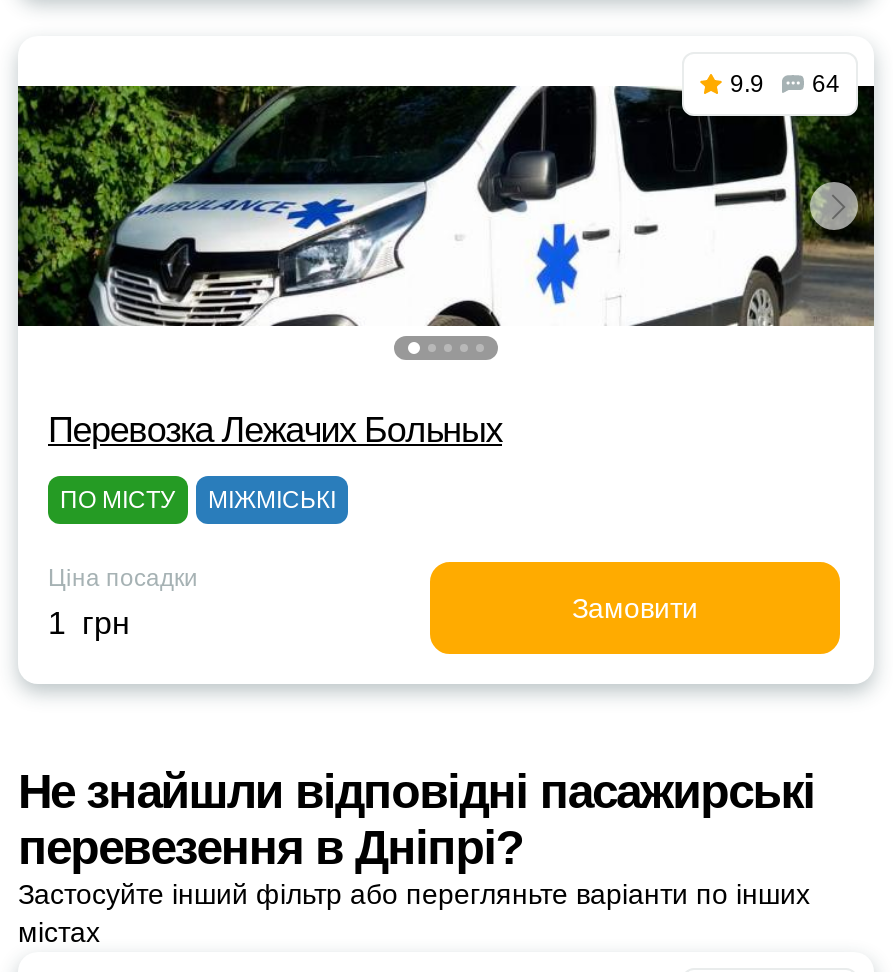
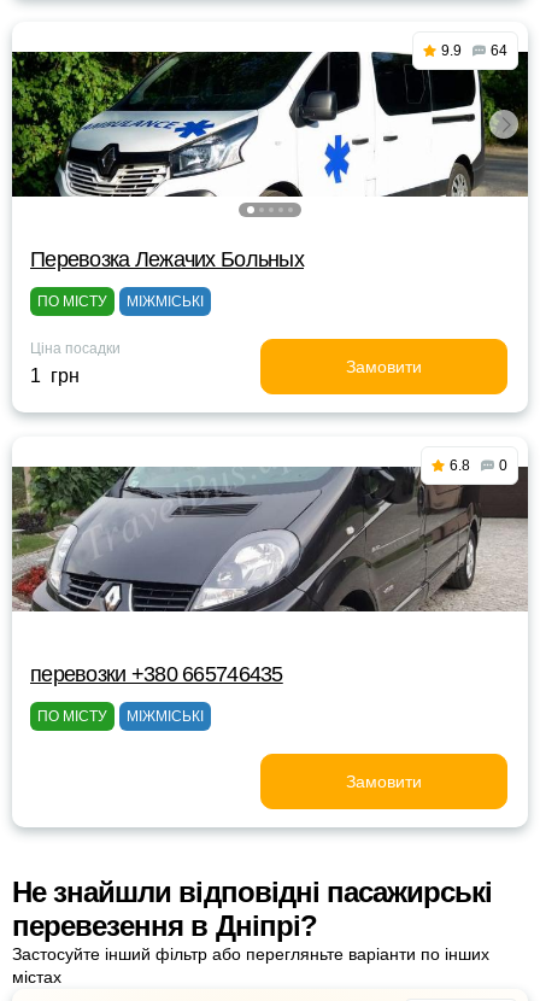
none -> [11,457,528,613] [image] | 6.8 | 0
none -> [30,662,422,791] перевозки +380 665746435 | ПО МІСТУ | МІЖМІСЬКІ | Замовити

